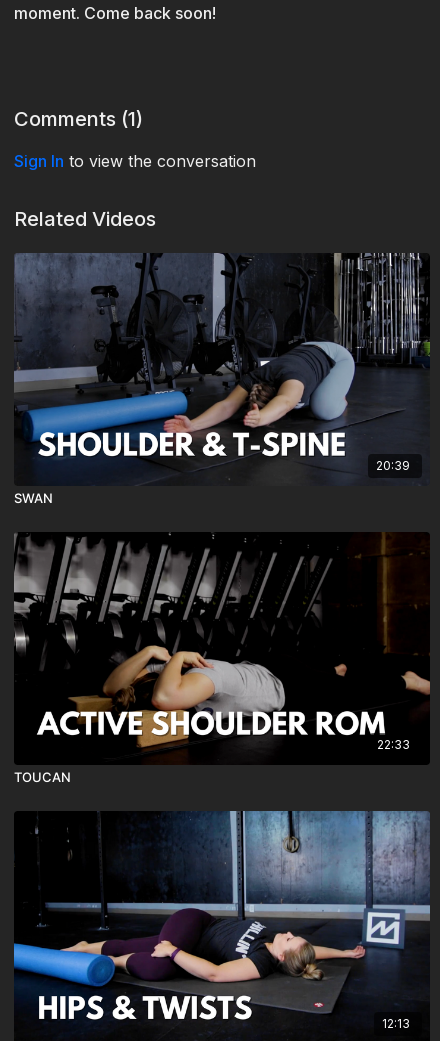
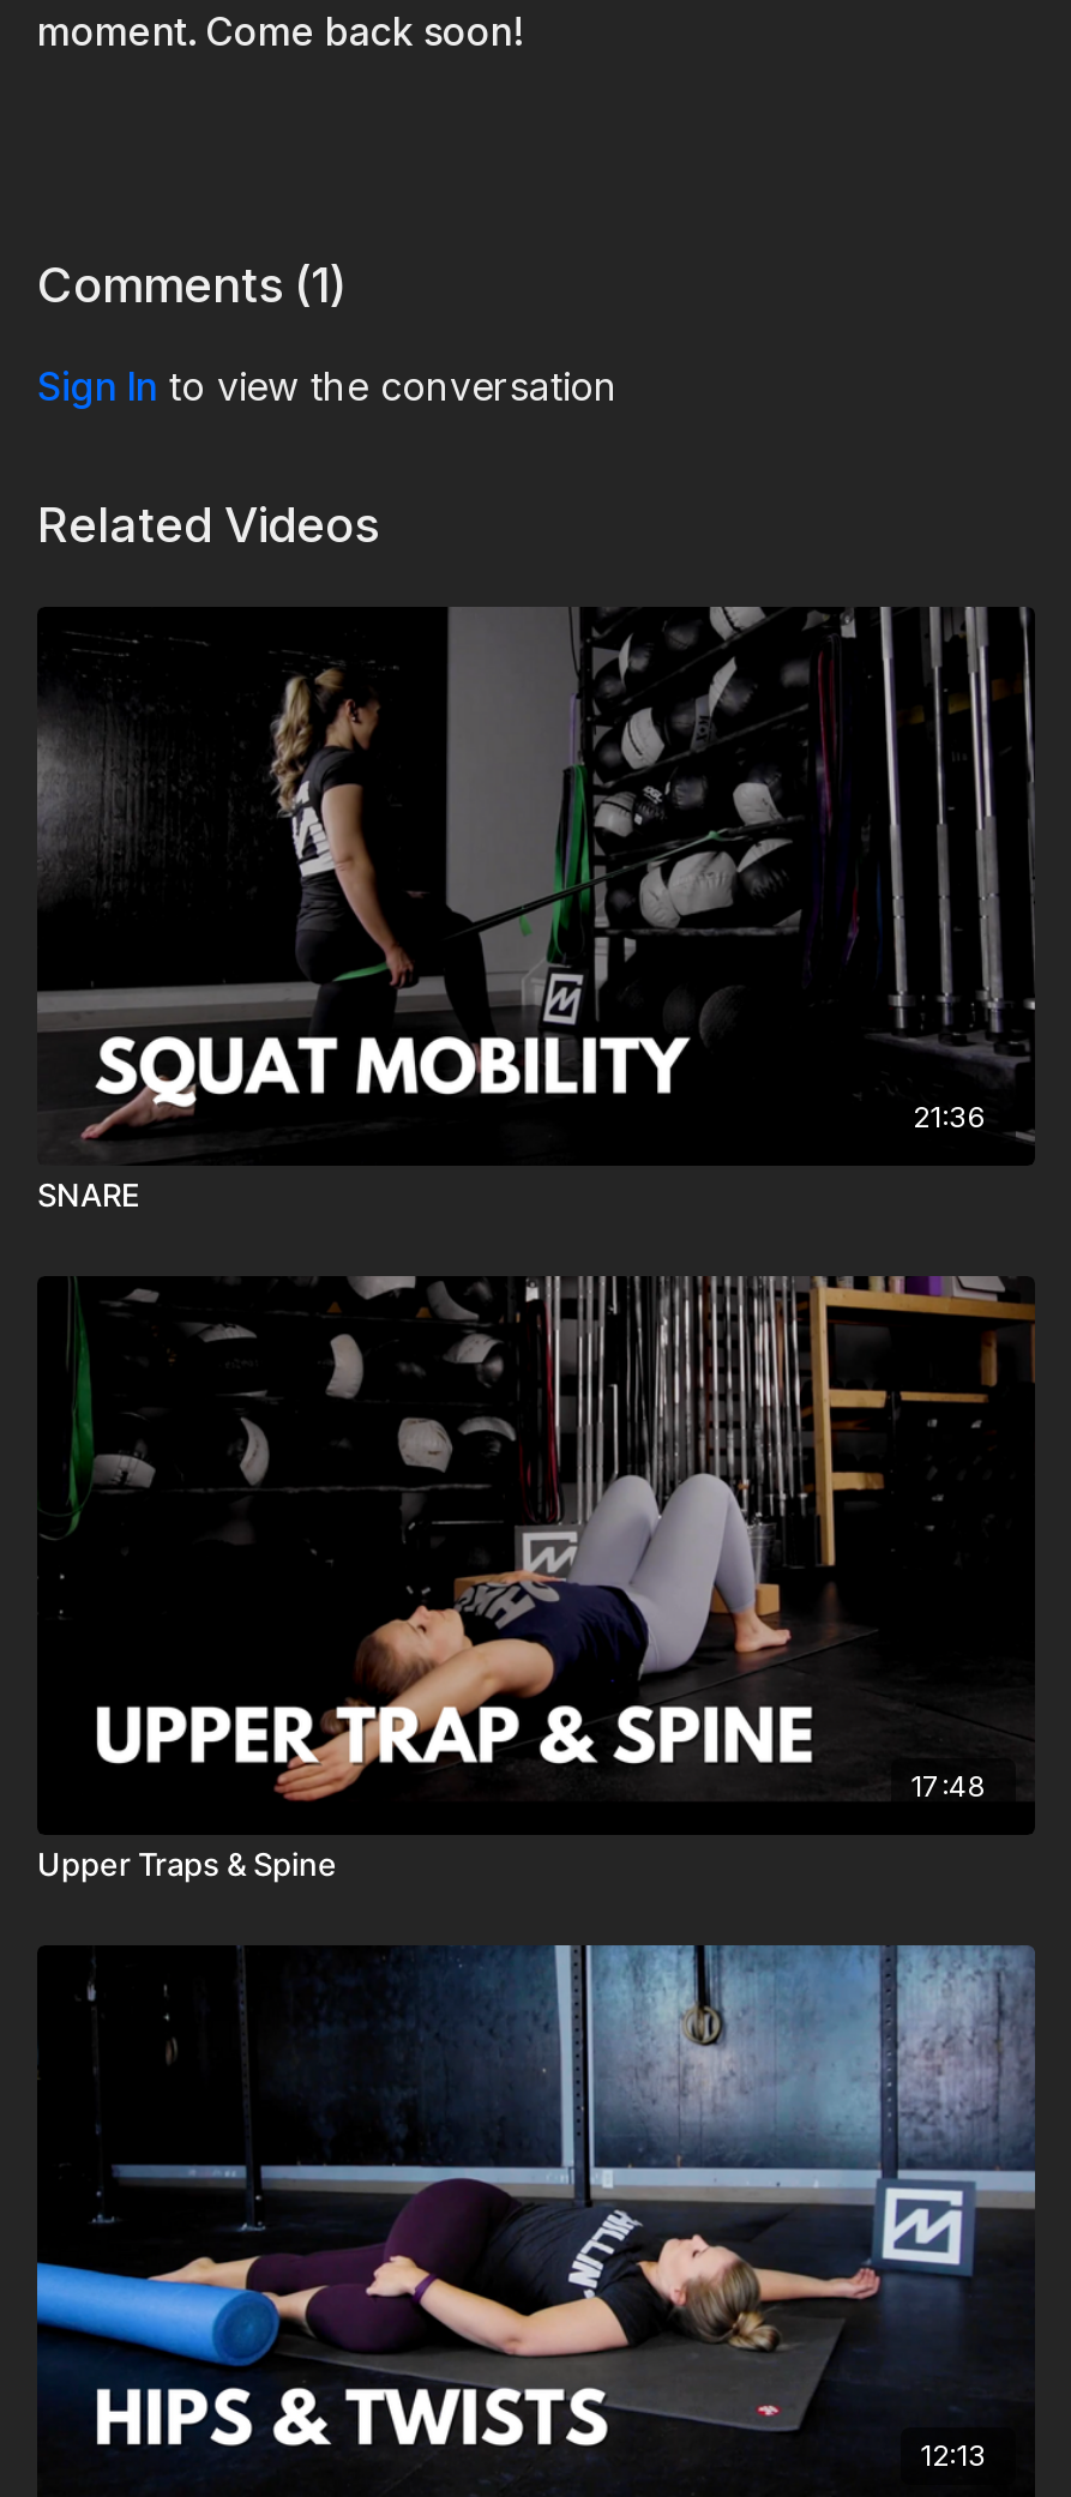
[13,252,430,485] [image] | 20:39 -> [37,604,1037,1166] [image] | 21:36
[14,490,53,506] SWAN -> [37,1175,140,1214] SNARE
[13,532,431,752] [image] | 22:33 -> [37,1274,1035,1804] [image] | 17:48
[14,769,71,785] TOUCAN -> [37,1844,337,1883] Upper Traps & Spine

